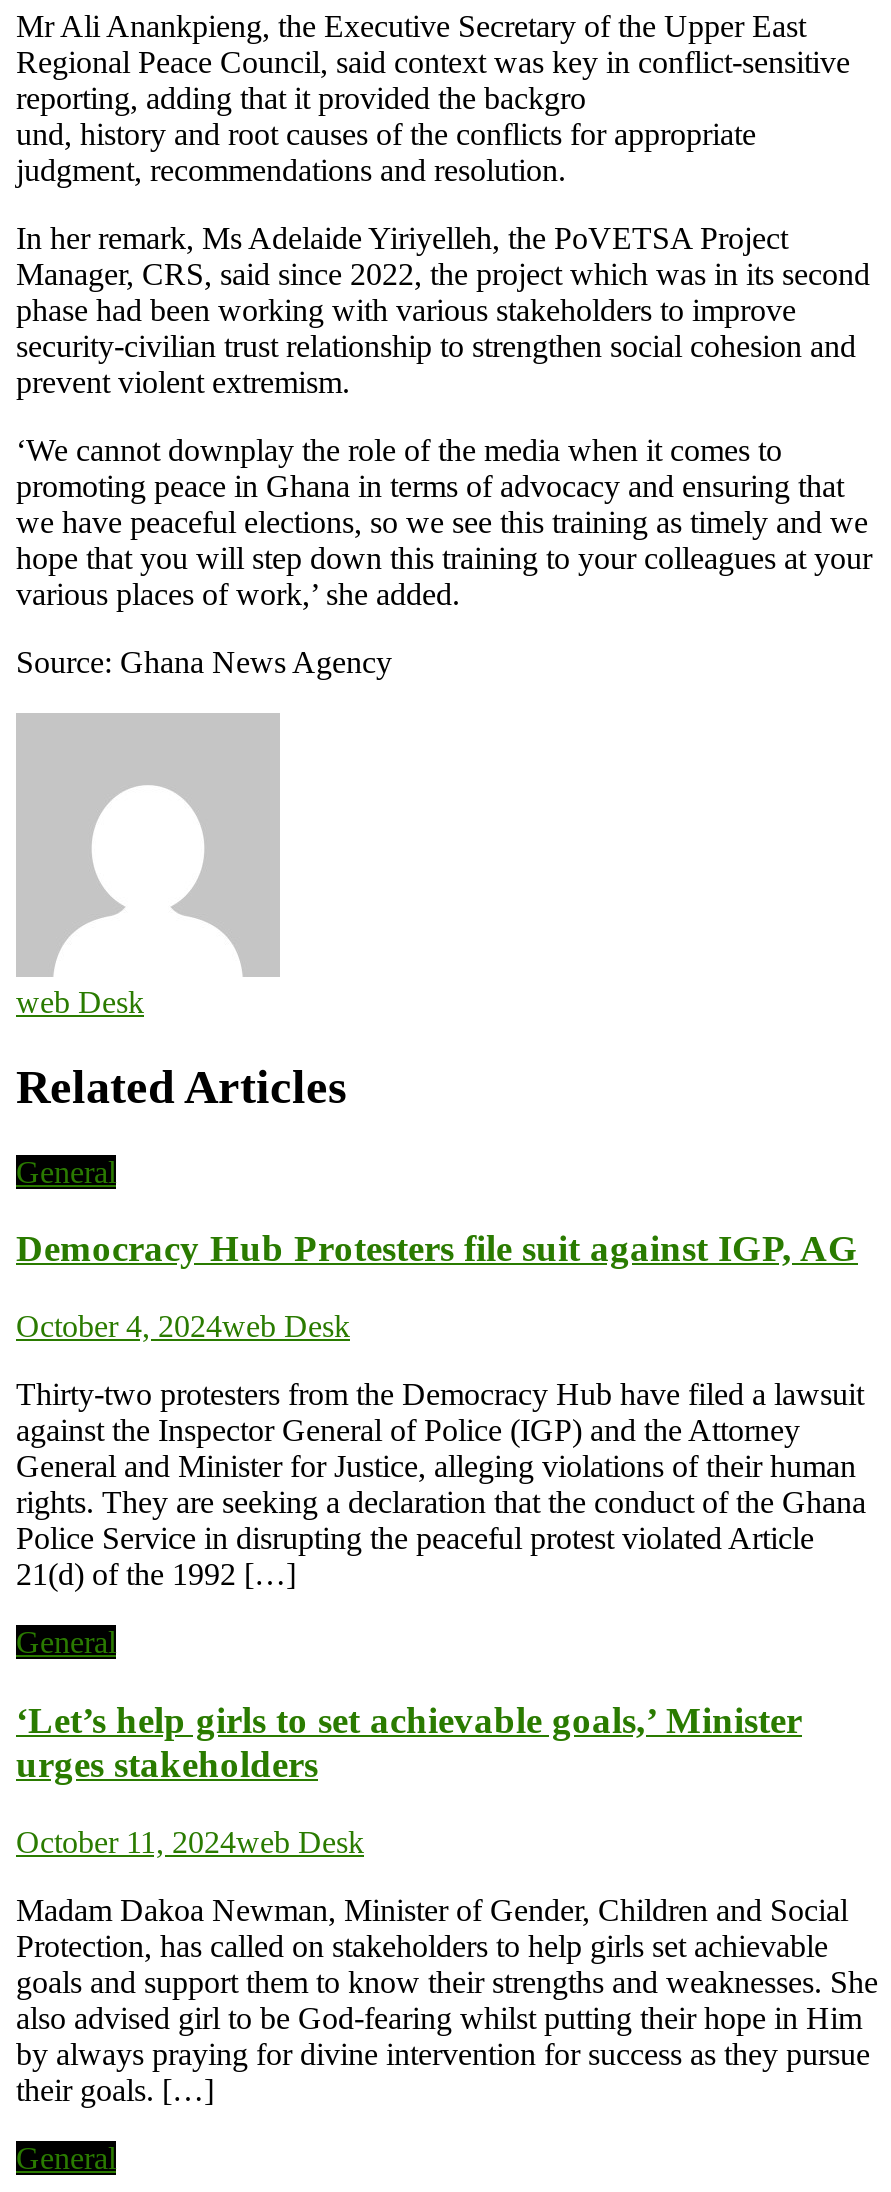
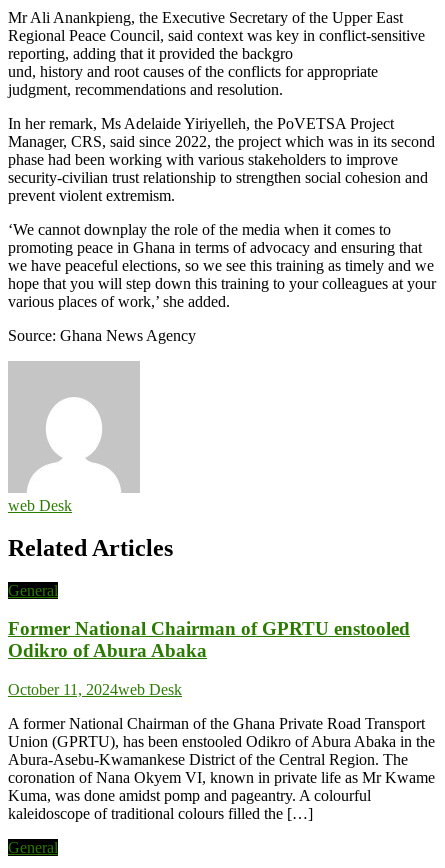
[16,1228,866,1785] Democracy Hub Protesters file suit against IGP, AG | October 4, 2024web Desk | Thirty-two protesters from the Democracy Hub have filed a lawsuit | against the Inspector General of Police (IGP) and the Attorney | General and Minister for Justice, alleging violations of their human | rights. They are seeking a declaration that the conduct of the Ghana | Police Service in disrupting the peaceful protest violated Article | 21(d) of the 1992 […] | General | ‘Let’s help girls to set achievable goals,’ Minister | urges stakeholders -> [8,618,410,661] Former National Chairman of GPRTU enstooled | Odikro of Abura Abaka
[16,1892,878,2106] Madam Dakoa Newman, Minister of Gender, Children and Social | Protection, has called on stakeholders to help girls set achievable | goals and support them to know their strengths and weaknesses. She | also advised girl to be God-fearing whilst putting their hope in Him | by always praying for divine intervention for success as they pursue | their goals. […] -> [8,715,435,822] A former National Chairman of the Ghana Private Road Transport | Union (GPRTU), has been enstooled Odikro of Abura Abaka in the | Abura-Asebu-Kwamankese District of the Central Region. The | coronation of Nana Okyem VI, known in private life as Mr Kwame | Kuma, was done amidst pomp and pageantry. A colourful | kaleidoscope of traditional colours filled the […]

